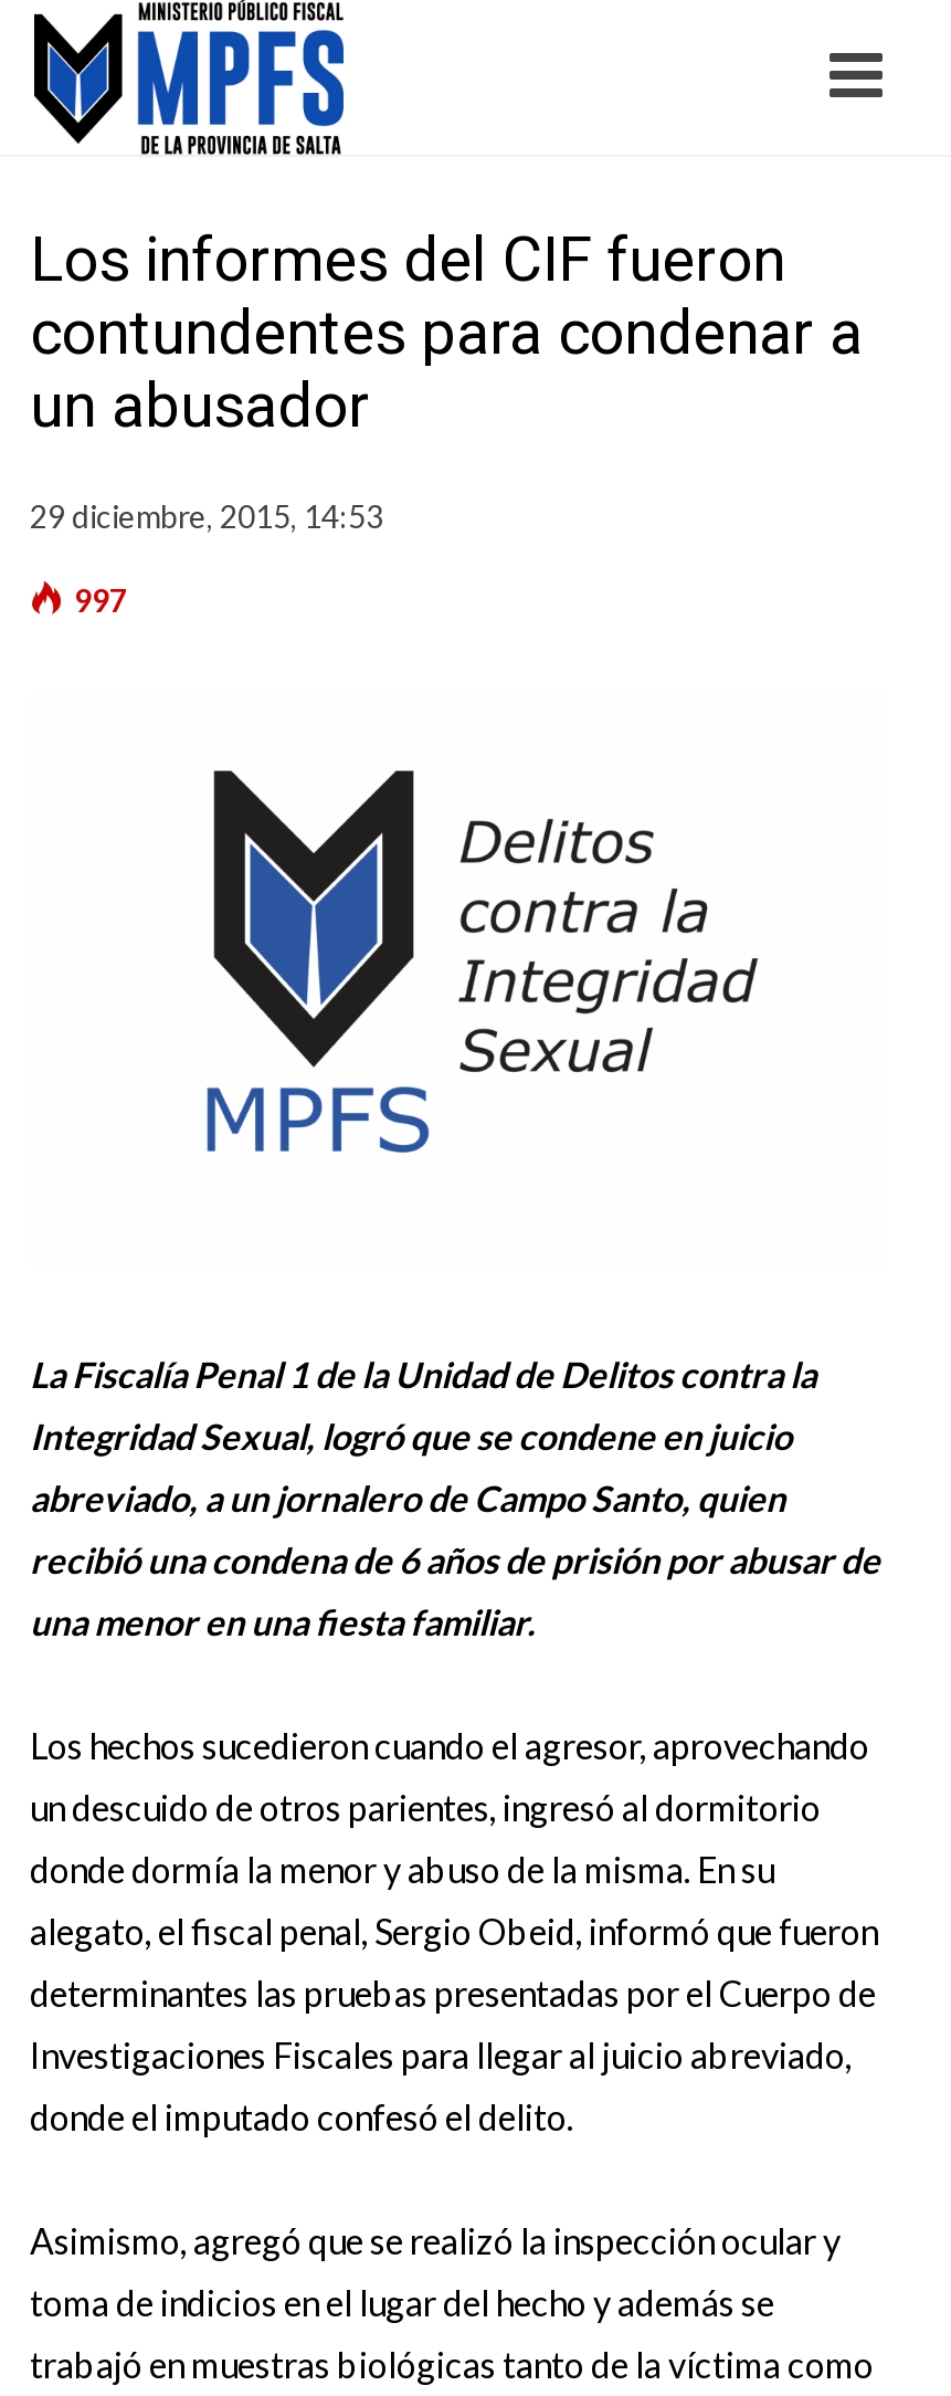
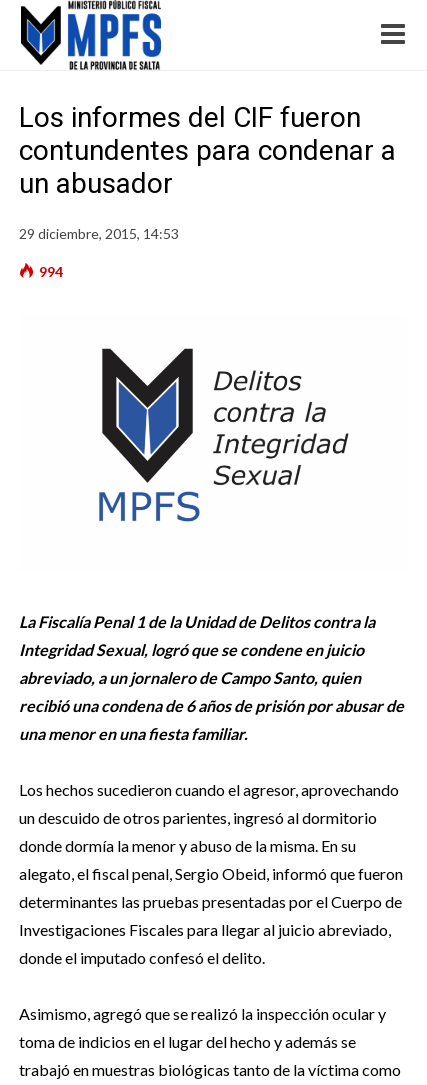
[67,581,127,619] 997 -> [36,263,63,280] 994

